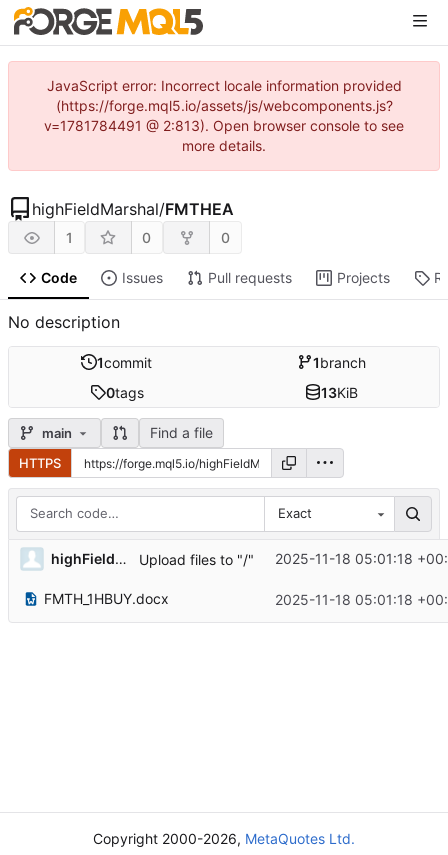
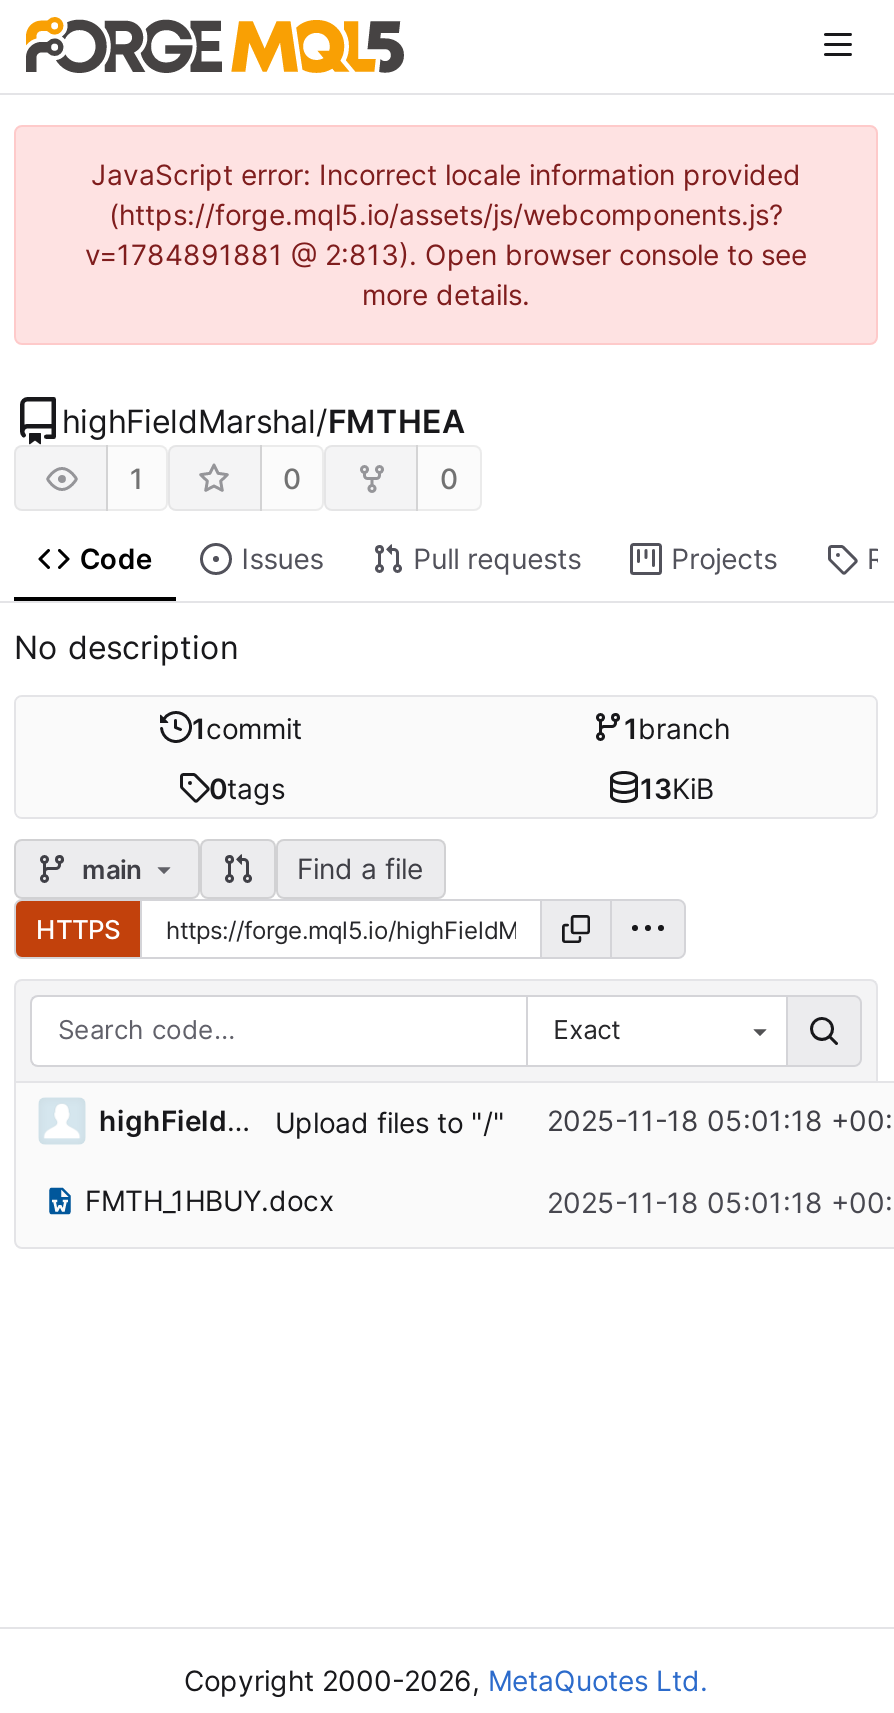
[44,117,404,134] v=1781784491 @ 2:813). Open browser console to see -> [85,237,807,271] v=1784891881 @ 2:813). Open browser console to see

